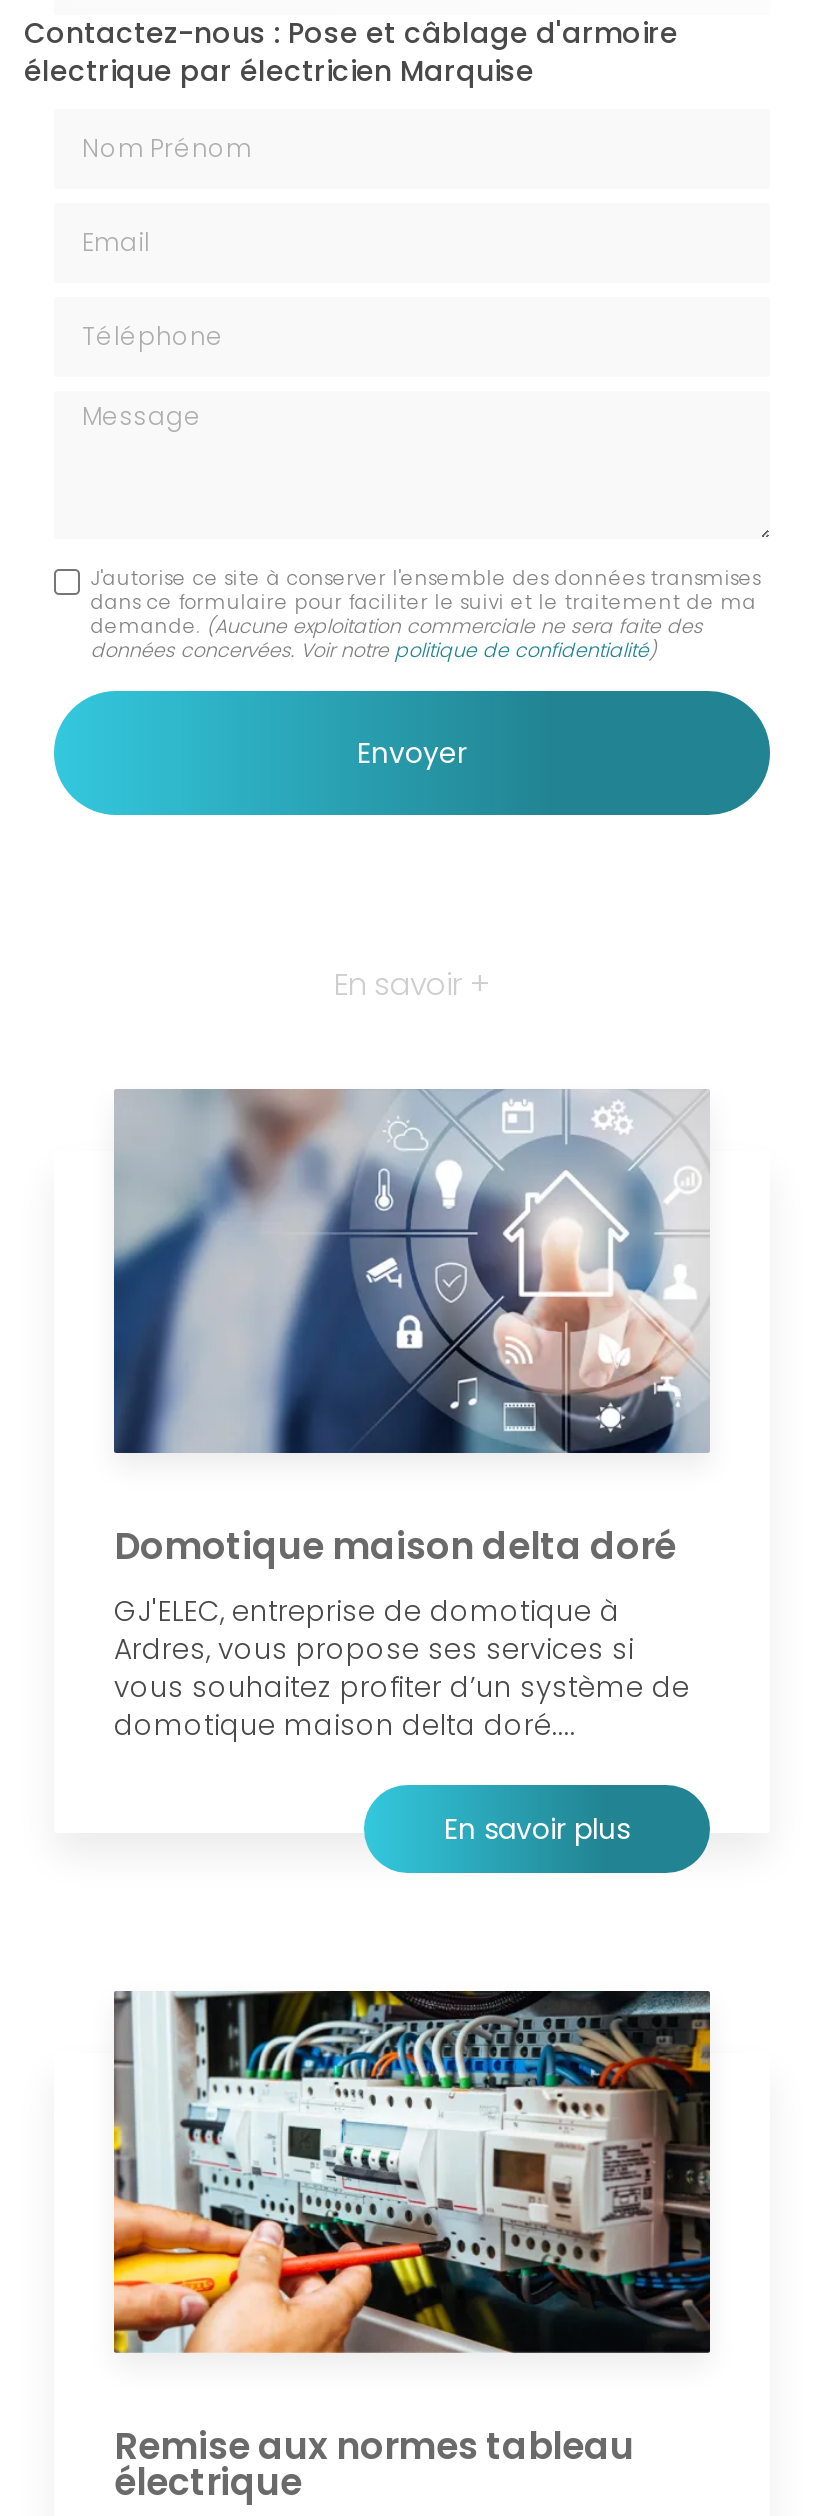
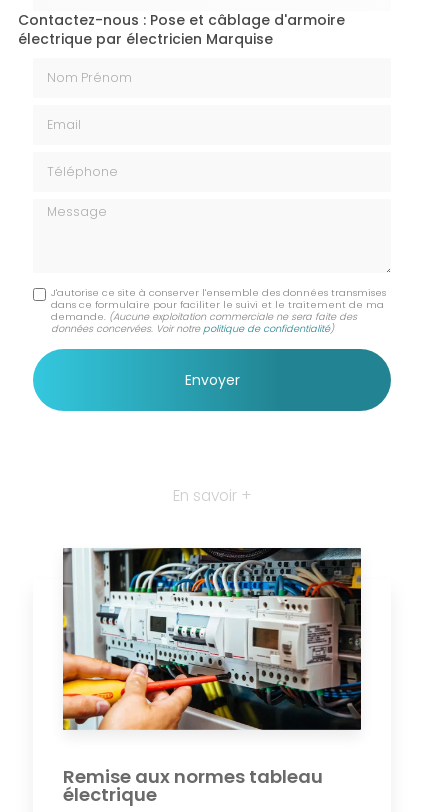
[112,1089,710,1848] [image] | Domotique maison delta doré | GJ'ELEC, entreprise de domotique à | Ardres, vous propose ses services si | vous souhaitez profiter d’un système de | domotique maison delta doré.... | En savoir plus -> none

